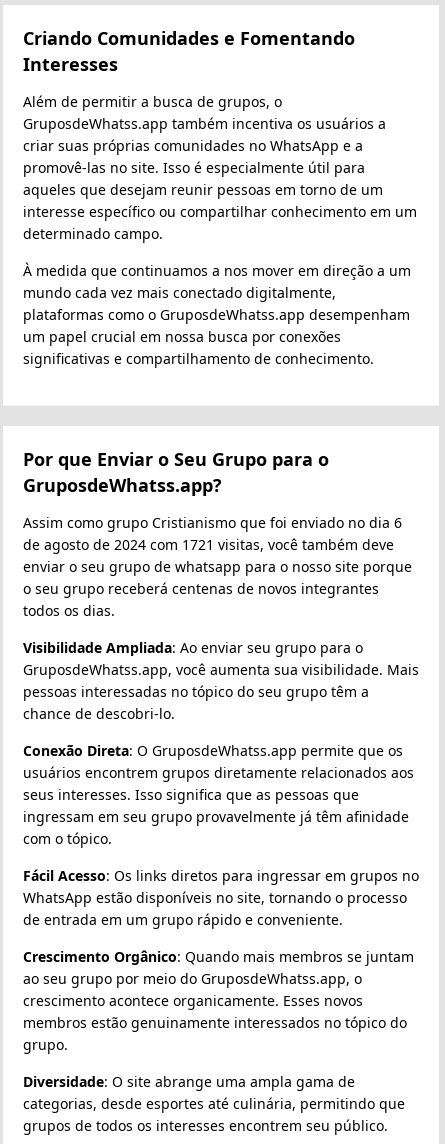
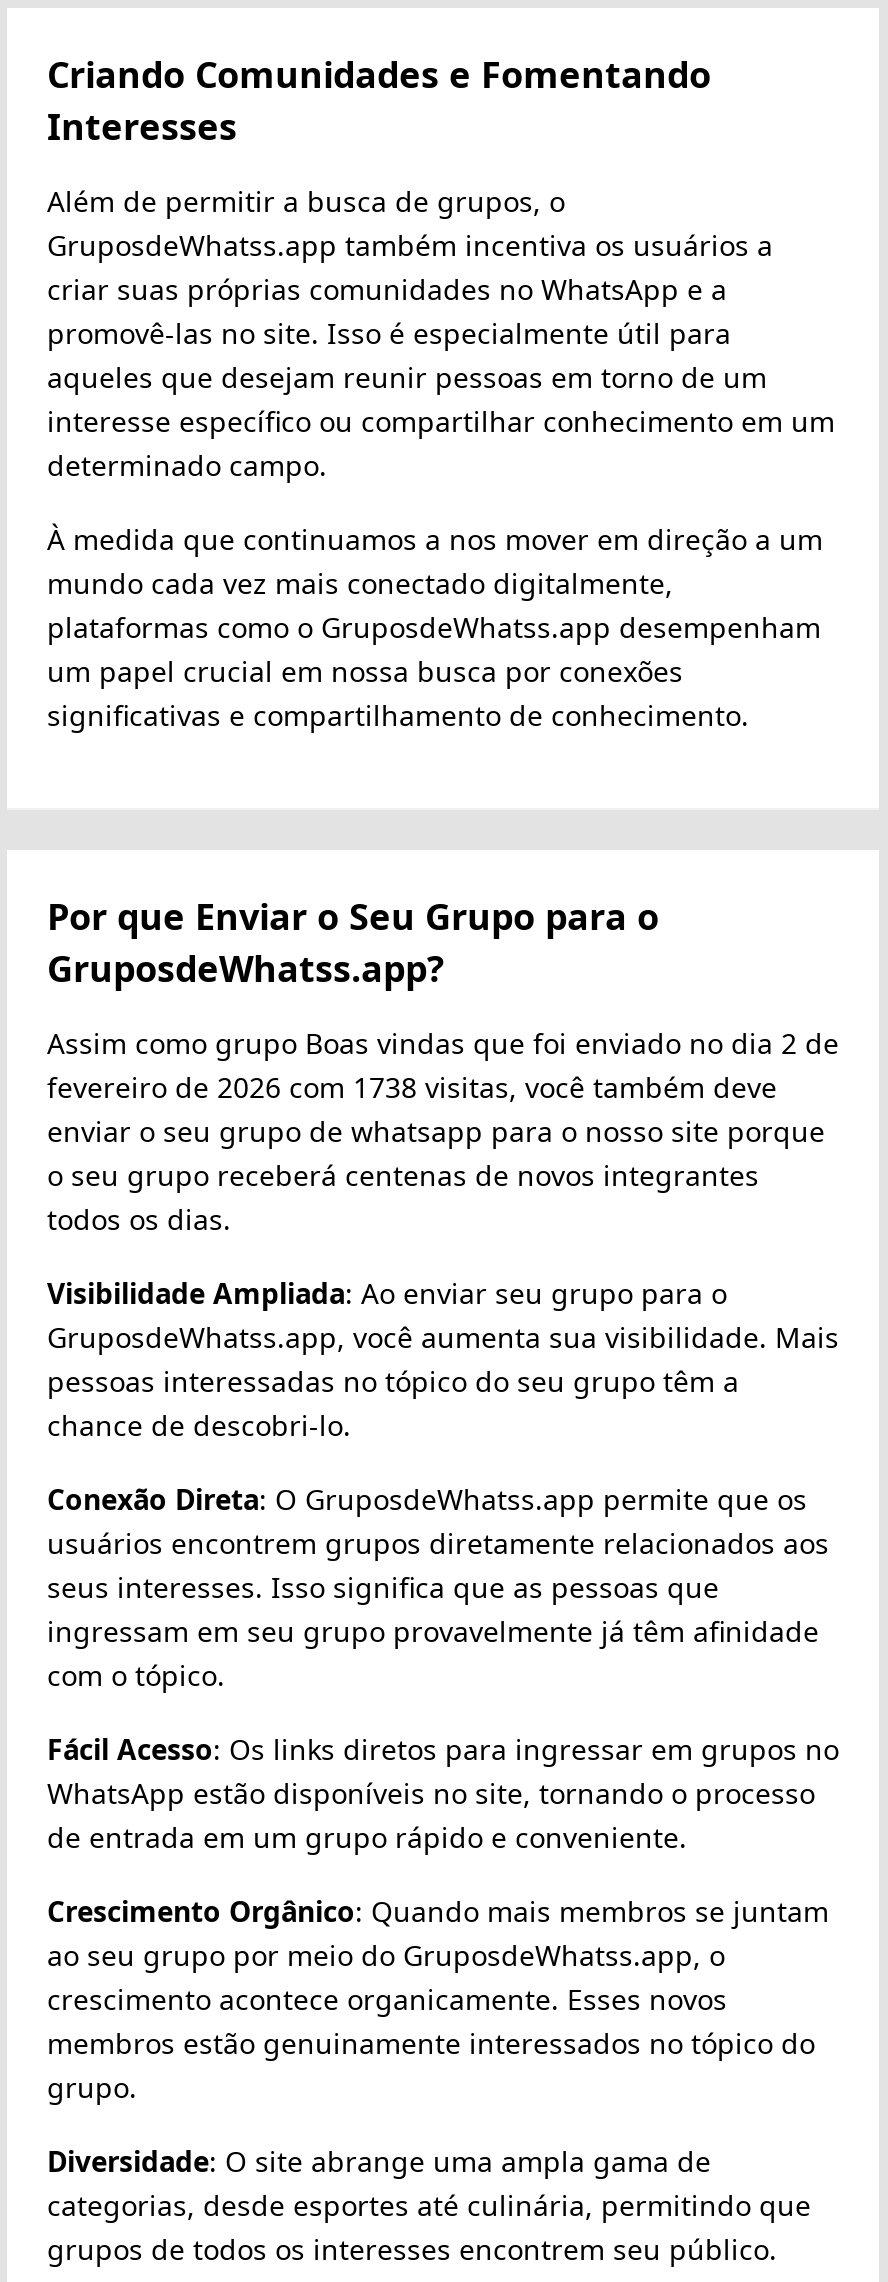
[23,513,402,554] Assim como grupo Cristianismo que foi enviado no dia 6 | de agosto de 2024 com 1721 visitas, você também deve -> [47,1025,839,1107] Assim como grupo Boas vindas que foi enviado no dia 2 de | fevereiro de 2026 com 1738 visitas, você também deve

